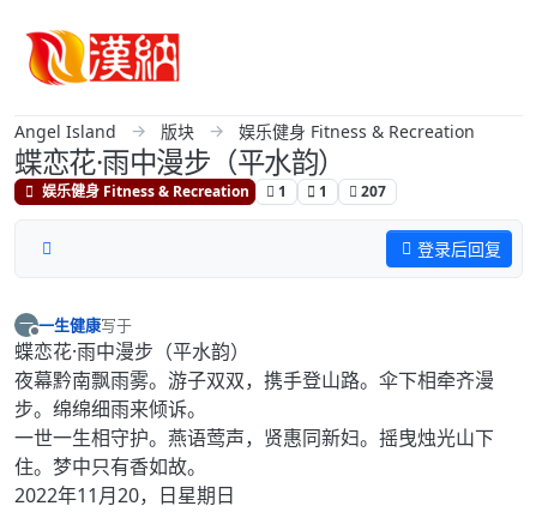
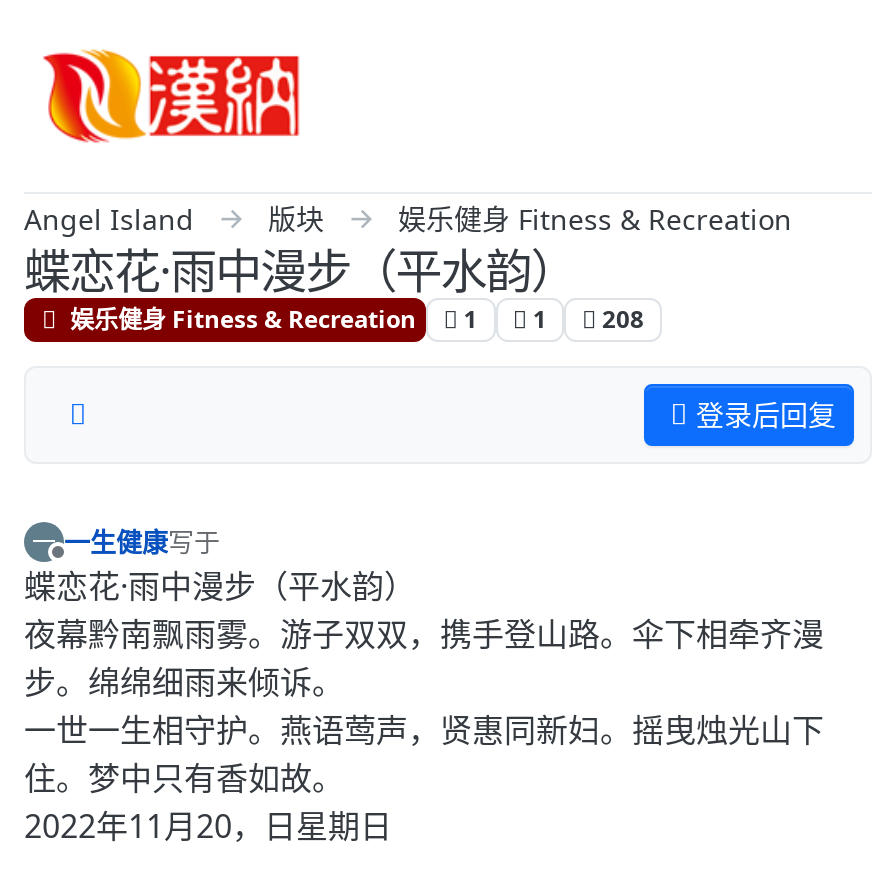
[38,181,386,202] 娱乐健身 Fitness & Recreation 1 1 207 -> [64,302,644,336] 娱乐健身 Fitness & Recreation 1 1 208

